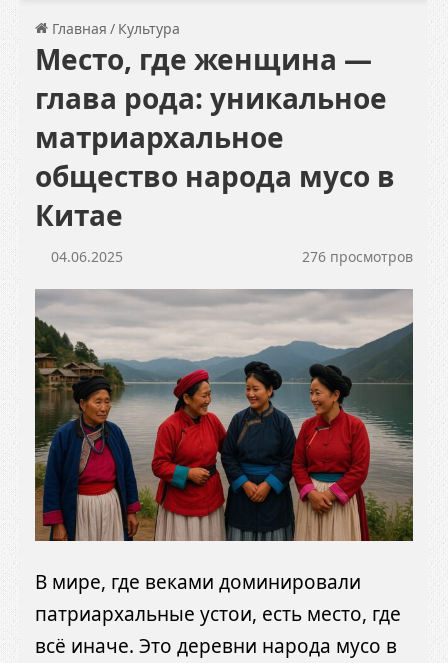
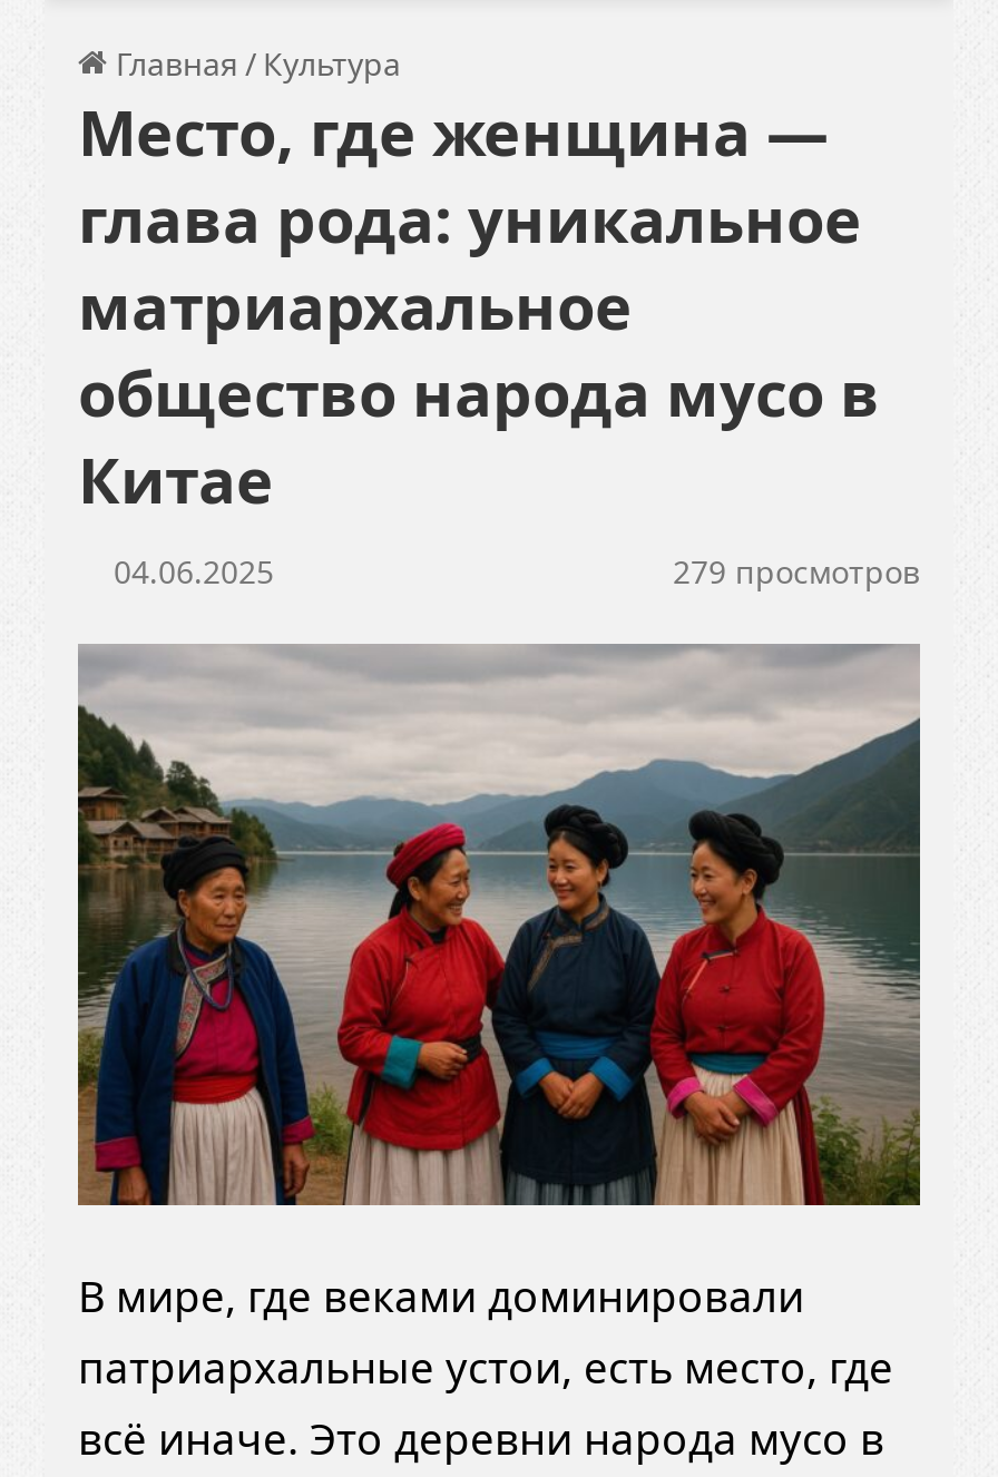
[302,247,413,266] 276 просмотров -> [673,551,920,593] 279 просмотров

